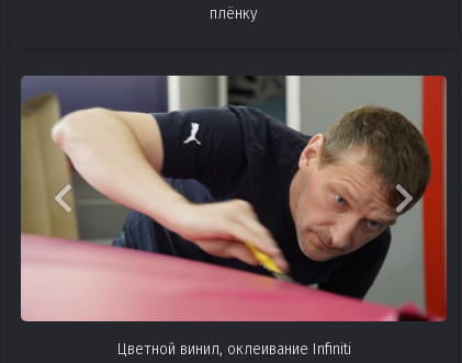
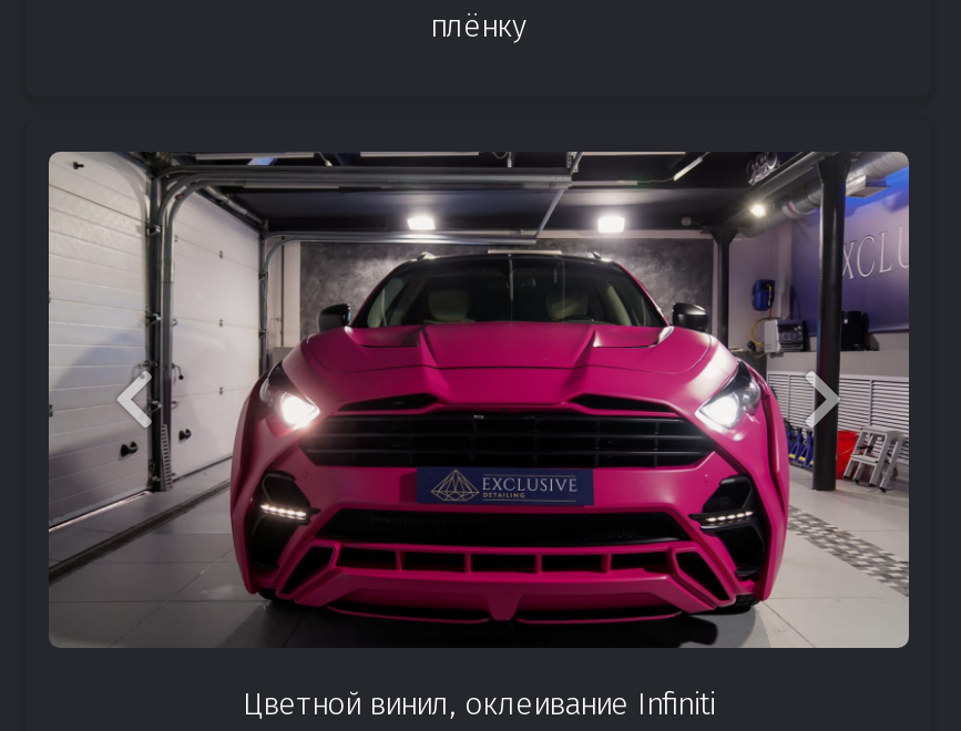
[20,75,447,322] [image] -> [47,150,911,650] [image]

